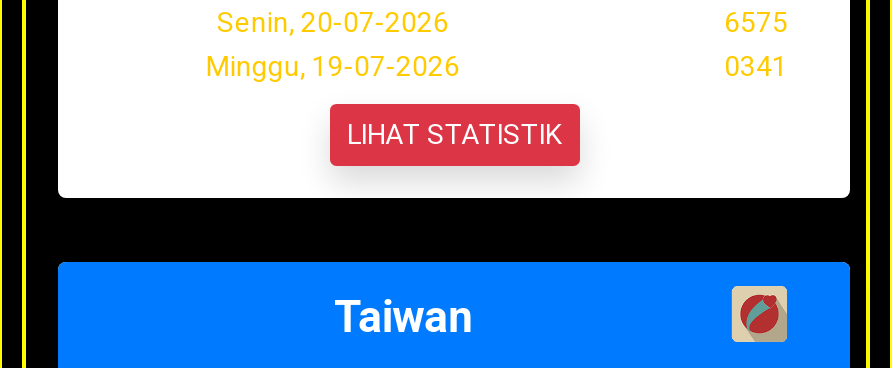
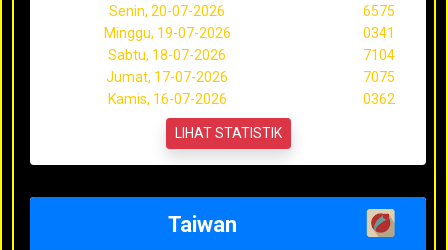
none -> [106,47,395,107] Sabtu, 18-07-2026 | 7104 | Jumat, 17-07-2026 | 7075 | Kamis, 16-07-2026 | 0362

